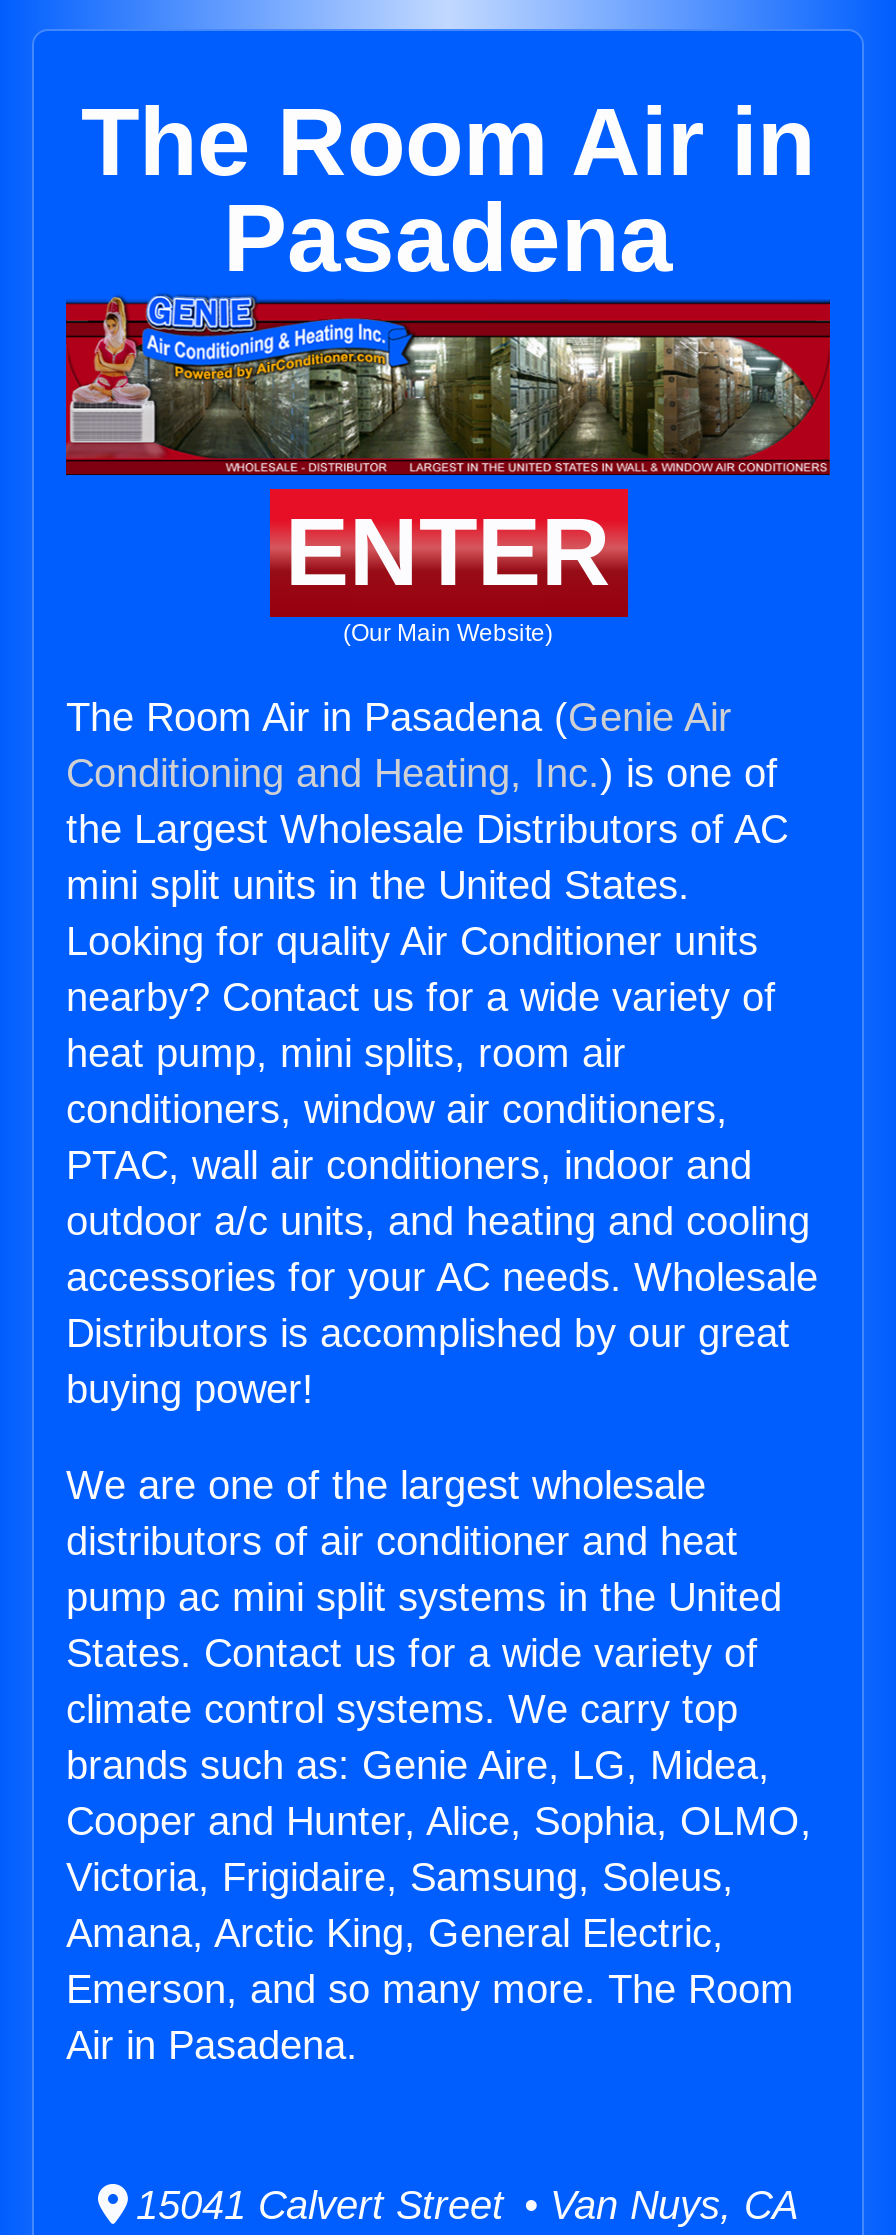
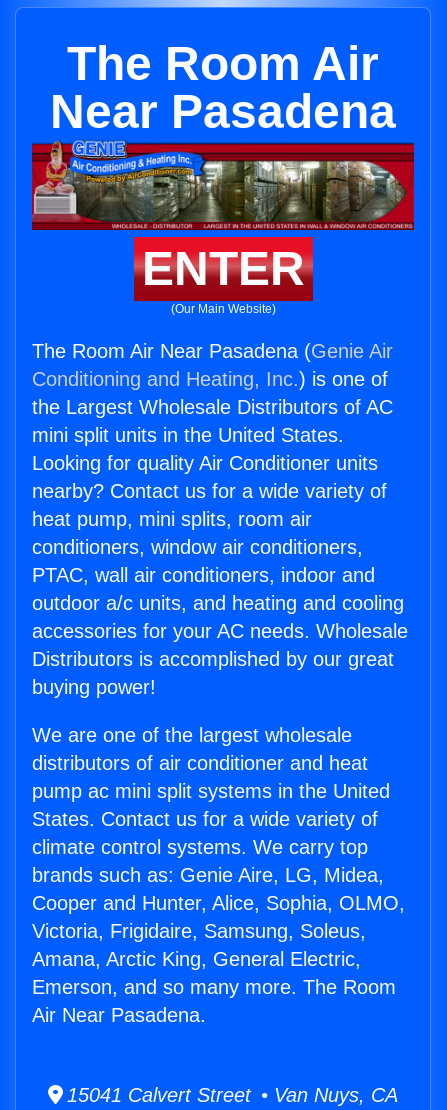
[81,89,815,291] The Room Air in | Pasadena -> [50,37,396,138] The Room Air | Near Pasadena
[66,695,732,739] The Room Air in Pasadena (Genie Air -> [32,340,393,362] The Room Air Near Pasadena (Genie Air
[66,2023,358,2067] Air in Pasadena. -> [32,1004,206,1026] Air Near Pasadena.

